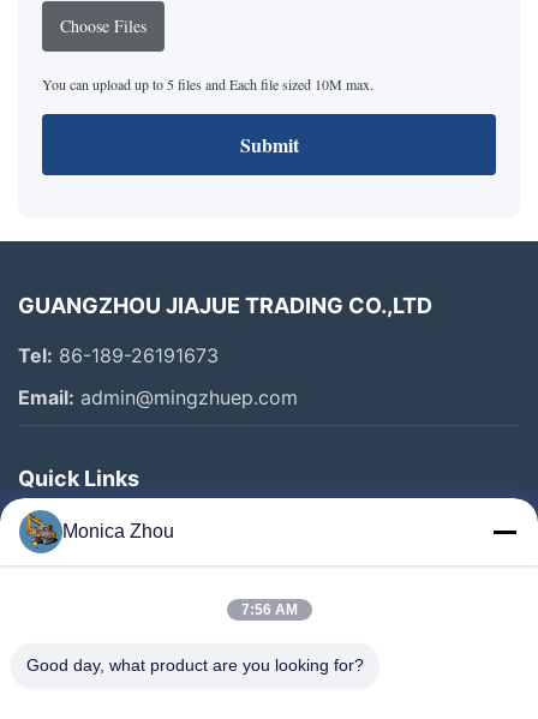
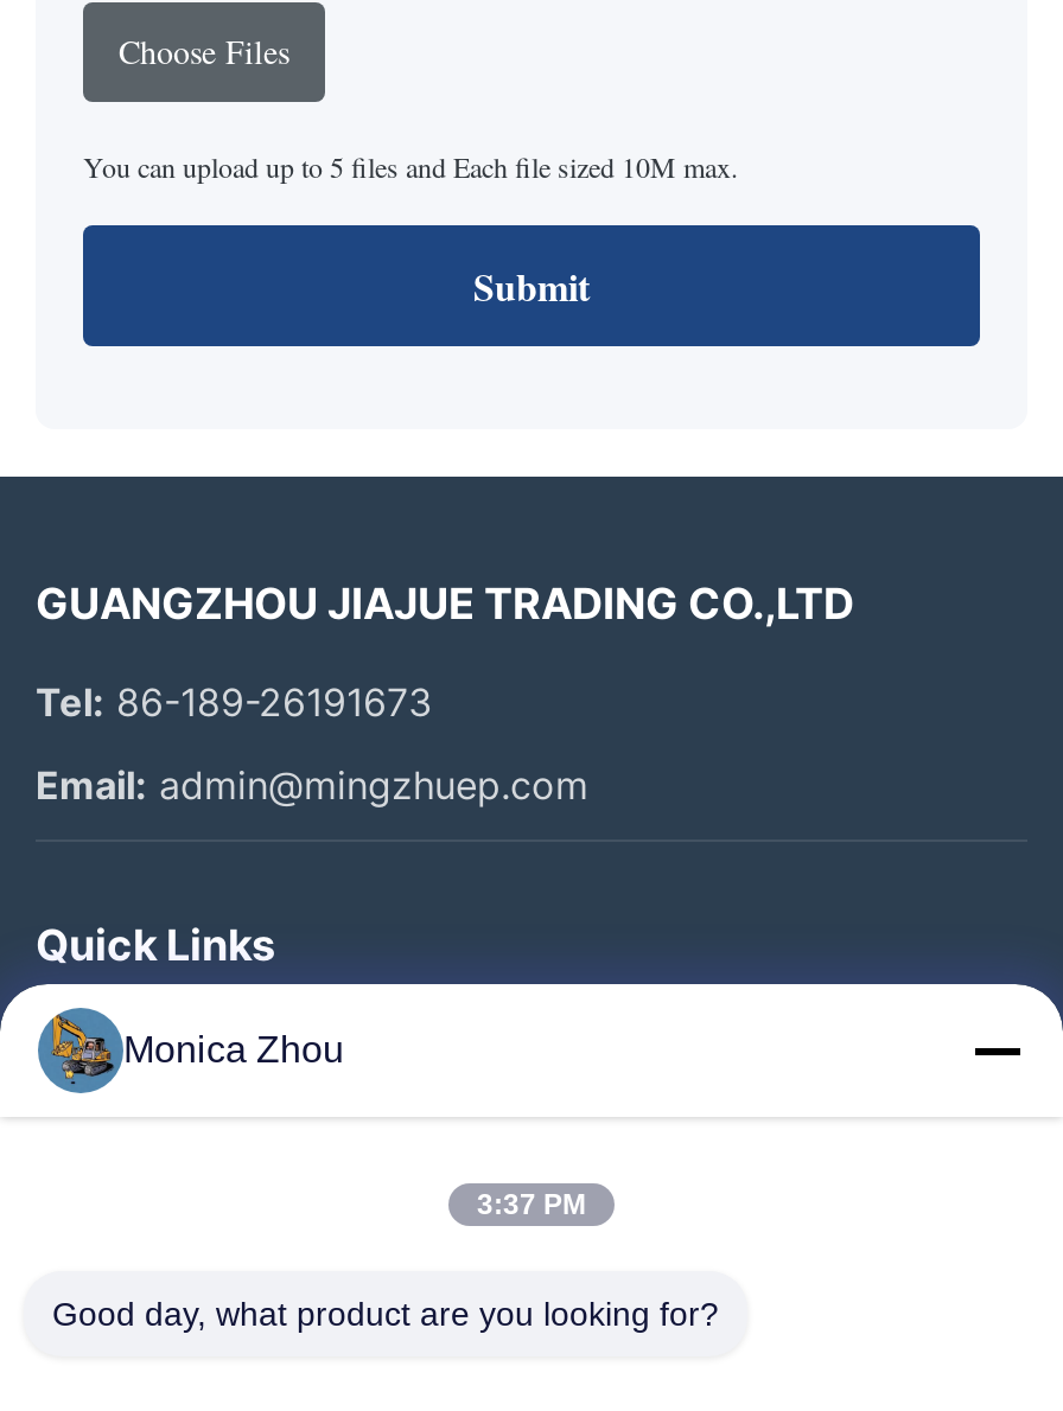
[241,601,297,618] 7:56 AM -> [477,1188,586,1221] 3:37 PM

